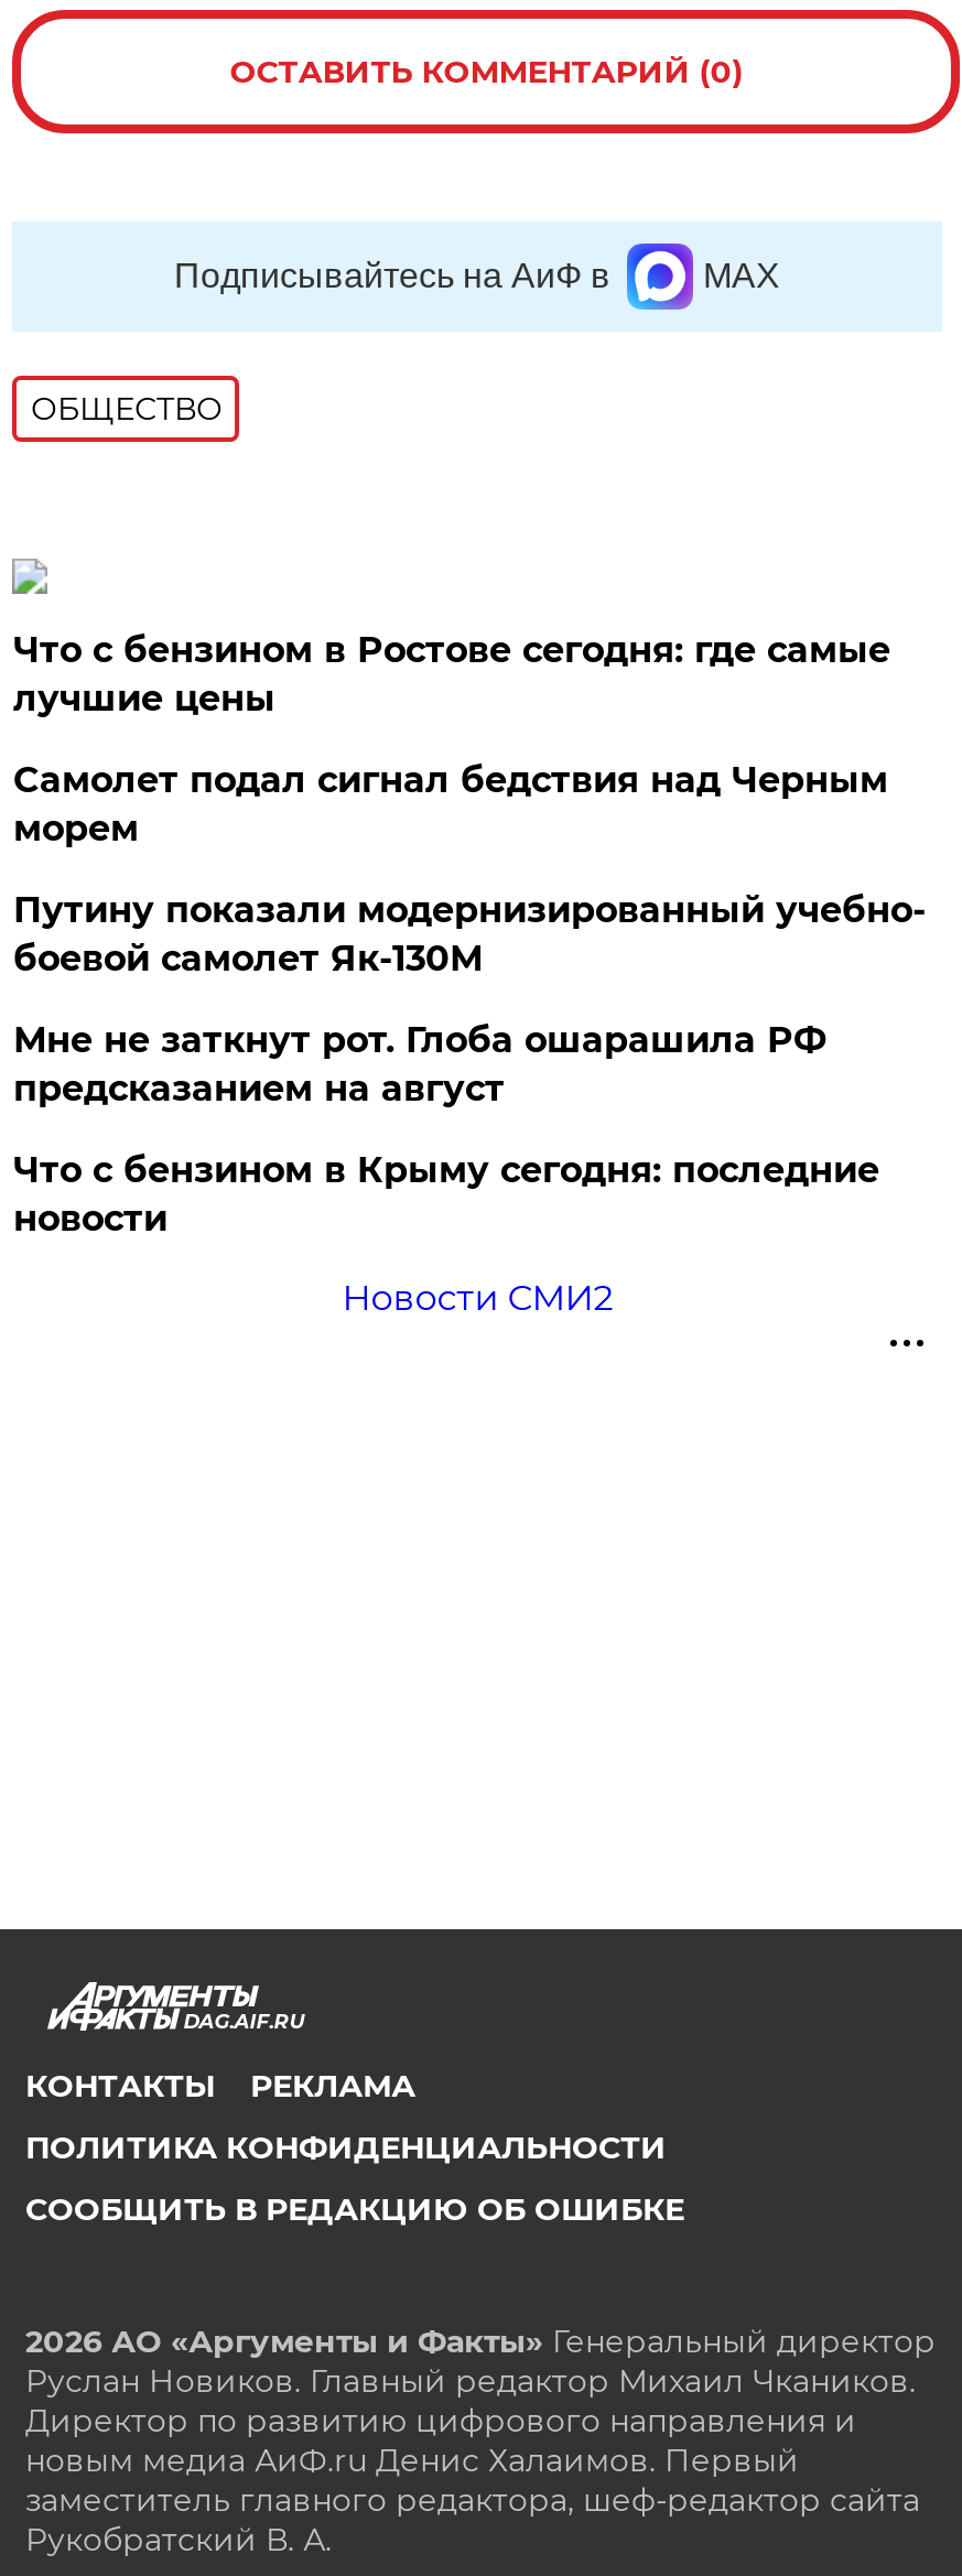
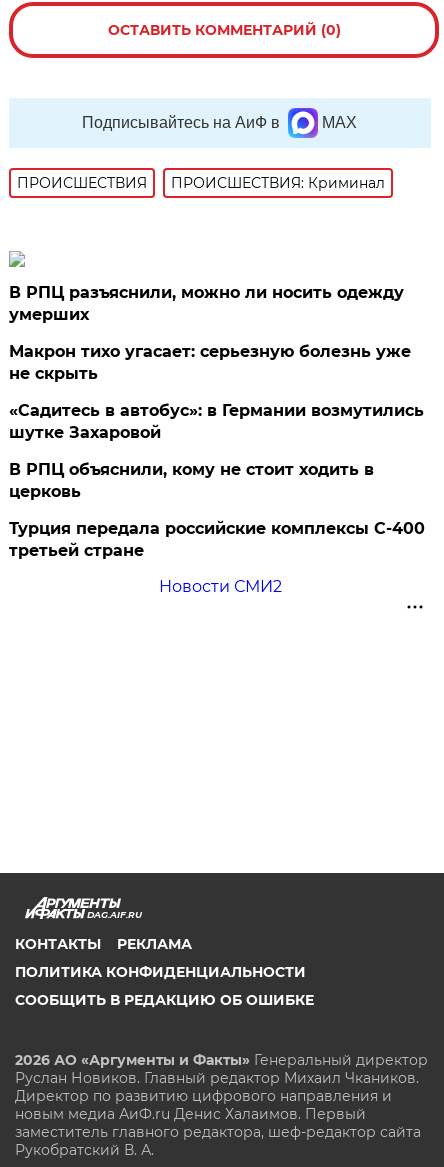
[31,389,222,428] ОБЩЕСТВО -> [17,174,385,192] ПРОИСШЕСТВИЯ | ПРОИСШЕСТВИЯ: Криминал
[13,629,890,719] Что с бензином в Ростове сегодня: где самые | лучшие цены -> [9,283,404,324] В РПЦ разъяснили, можно ли носить одежду | умерших
[13,759,888,849] Самолет подал сигнал бедствия над Черным | морем -> [9,342,411,383] Макрон тихо угасает: серьезную болезнь уже | не скрыть
[13,889,925,979] Путину показали модернизированный учебно- | боевой самолет Як-130М -> [9,401,424,442] «Садитесь в автобус»: в Германии возмутились | шутке Захаровой
[13,1019,826,1109] Мне не заткнут рот. Глоба ошарашила РФ | предсказанием на август -> [9,460,374,501] В РПЦ объяснили, кому не стоит ходить в | церковь
[13,1149,879,1239] Что с бензином в Крыму сегодня: последние | новости -> [9,519,425,560] Турция передала российские комплексы С-400 | третьей стране

